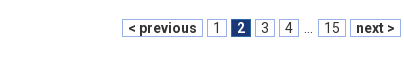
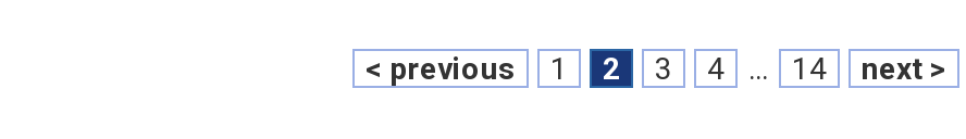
[128,20,395,36] < previous 1 2 3 4 ... 15 next > -> [366,51,946,86] < previous 1 2 3 4 ... 14 next >

